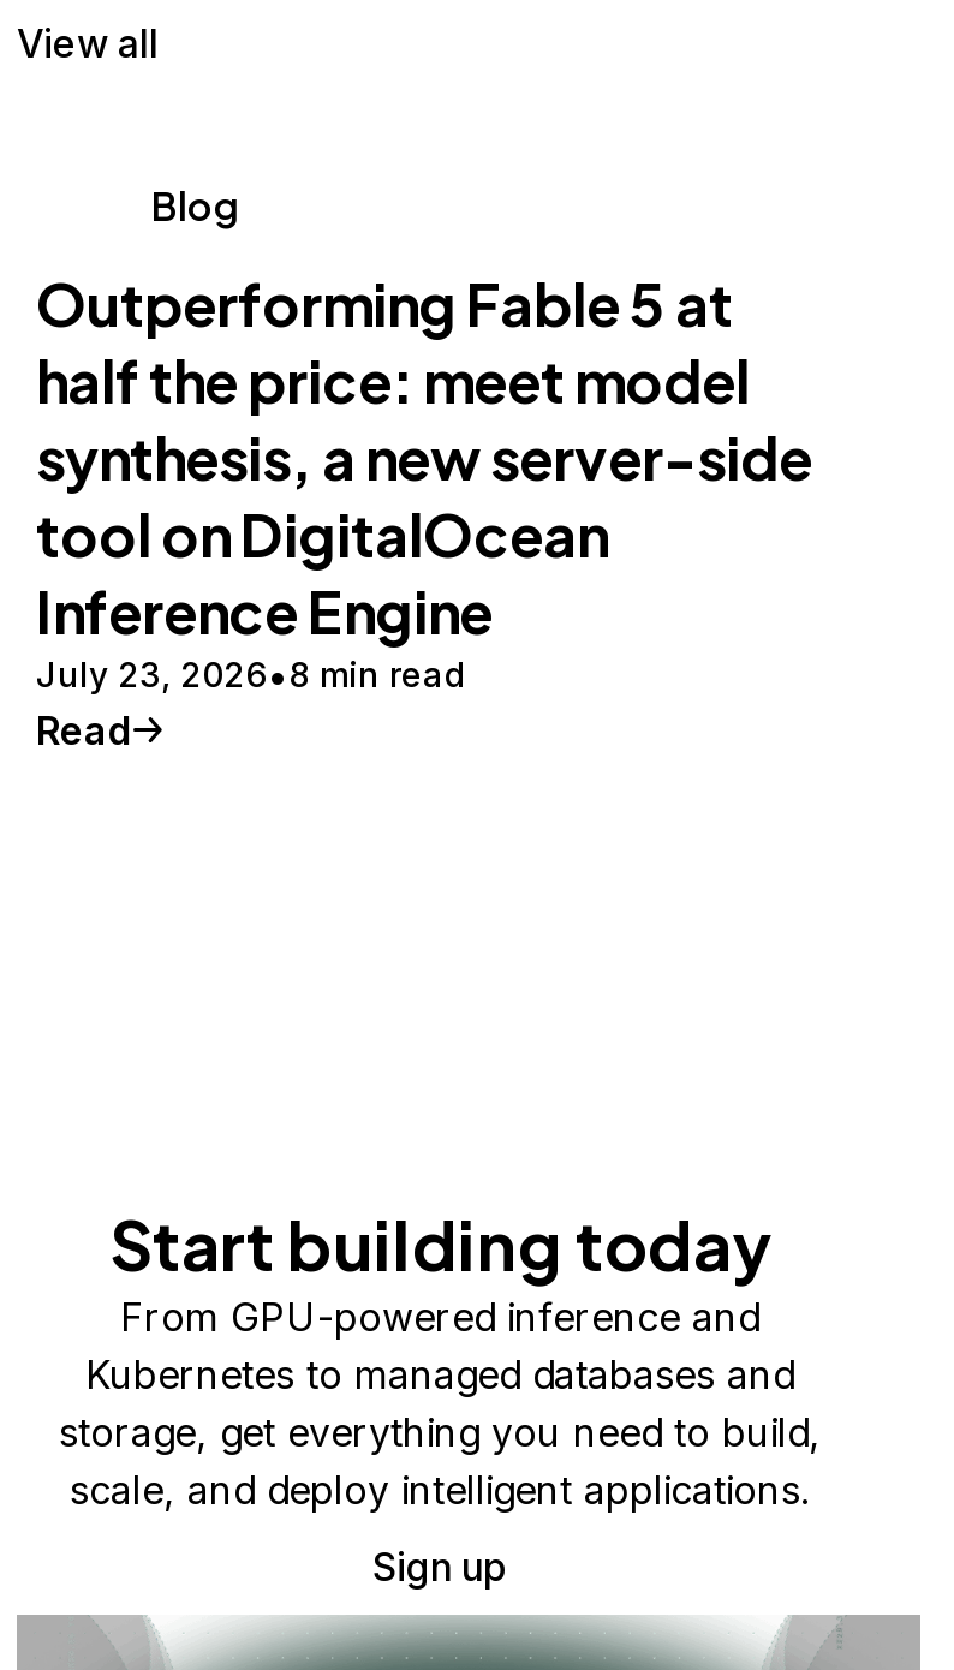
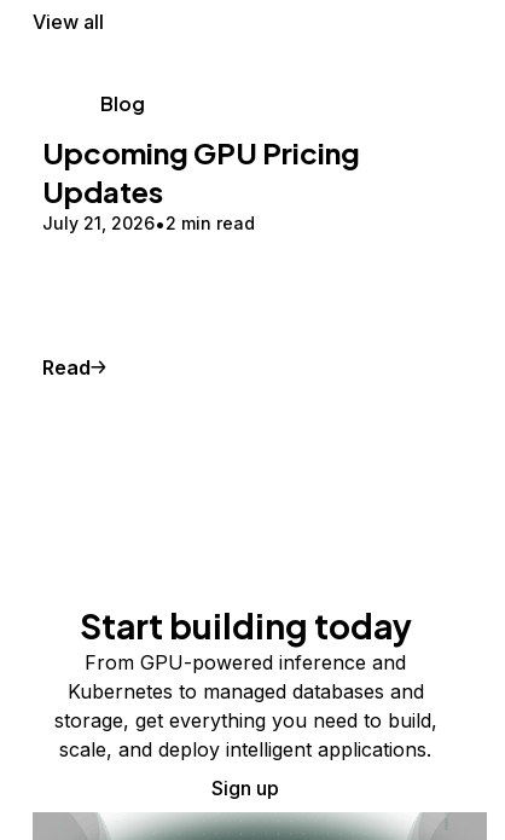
[36,267,812,694] Outperforming Fable 5 at | half the price: meet model | synthesis, a new server-side | tool on DigitalOcean | Inference Engine | July 23, 2026 8 min read -> [42,134,360,233] Upcoming GPU Pricing | Updates | July 21, 2026 2 min read

